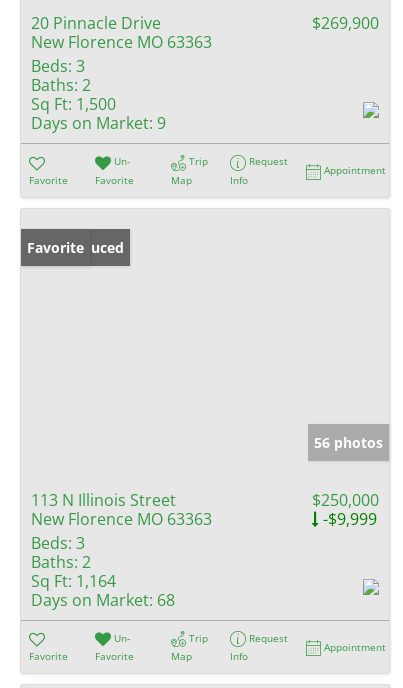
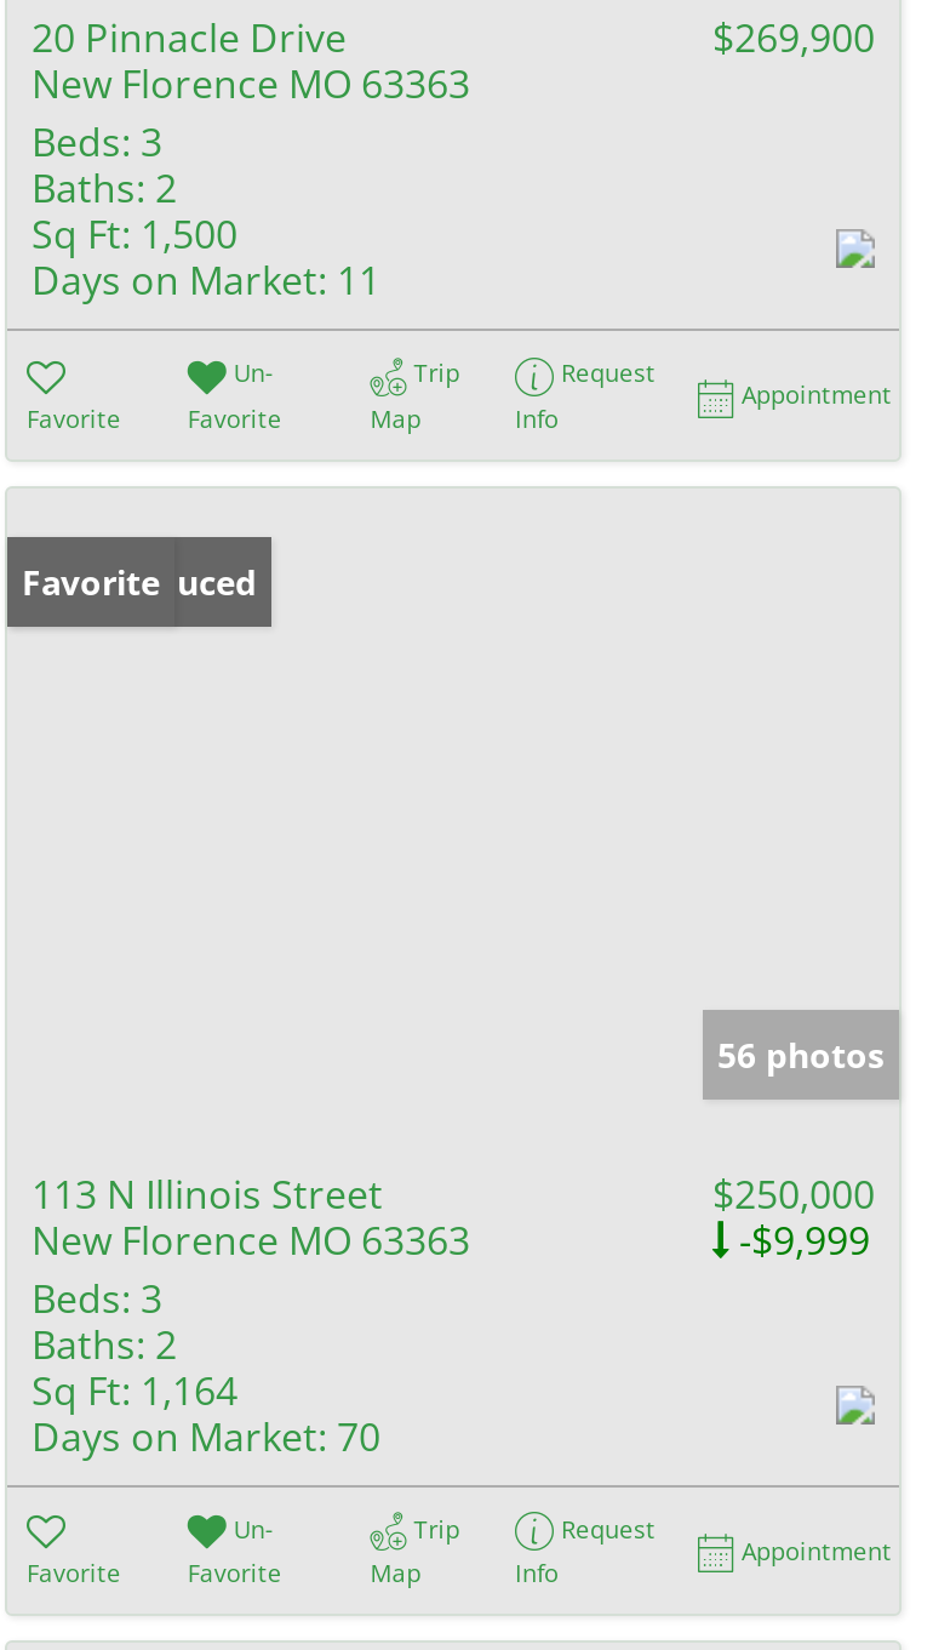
[31,112,166,134] Days on Market: 9 -> [32,254,380,307] Days on Market: 11
[31,589,175,611] Days on Market: 68 -> [32,1409,380,1462] Days on Market: 70

